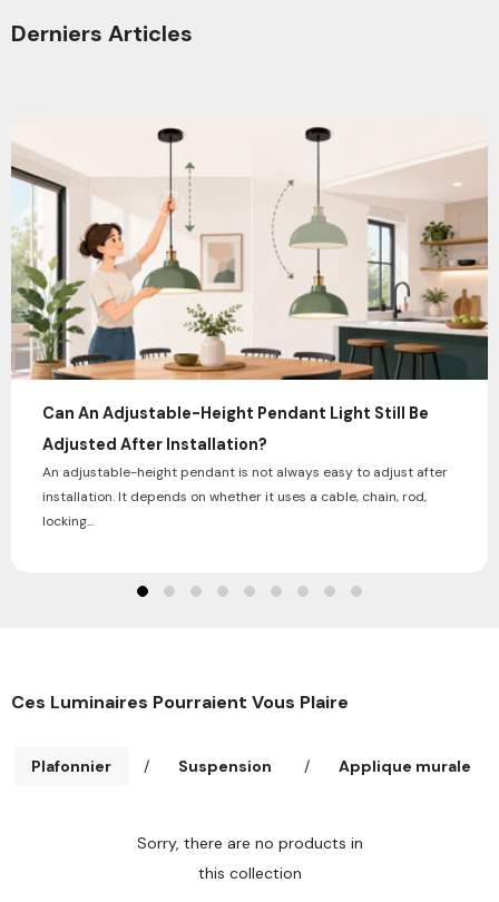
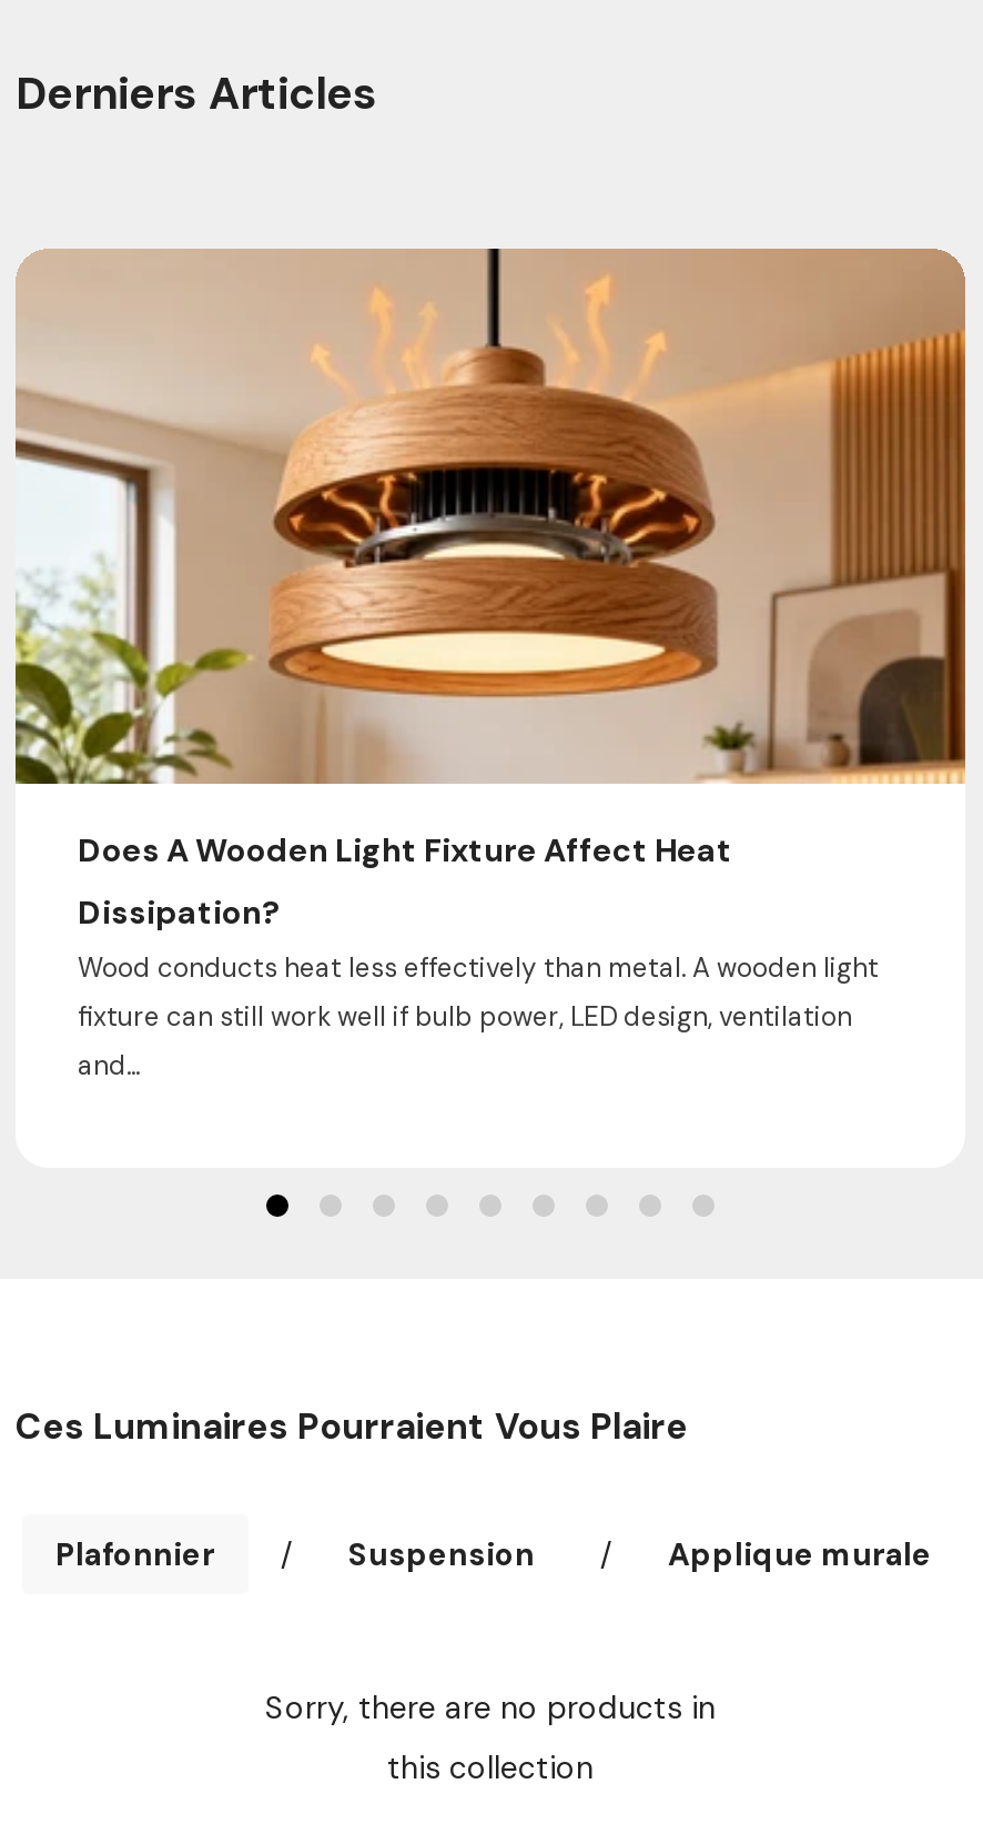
[10,111,489,423] [image] | Can An Adjustable-Height Pendant Light Still Be -> [13,246,967,870] [image] | Does A Wooden Light Fixture Affect Heat
[42,434,448,530] Adjusted After Installation? | An adjustable-height pendant is not always easy to adjust after | installation. It depends on whether it uses a cable, chain, rod, | locking... -> [78,892,879,1083] Dissipation? | Wood conducts heat less effectively than metal. A wooden light | fixture can still work well if bulb power, LED design, ventilation | and...

